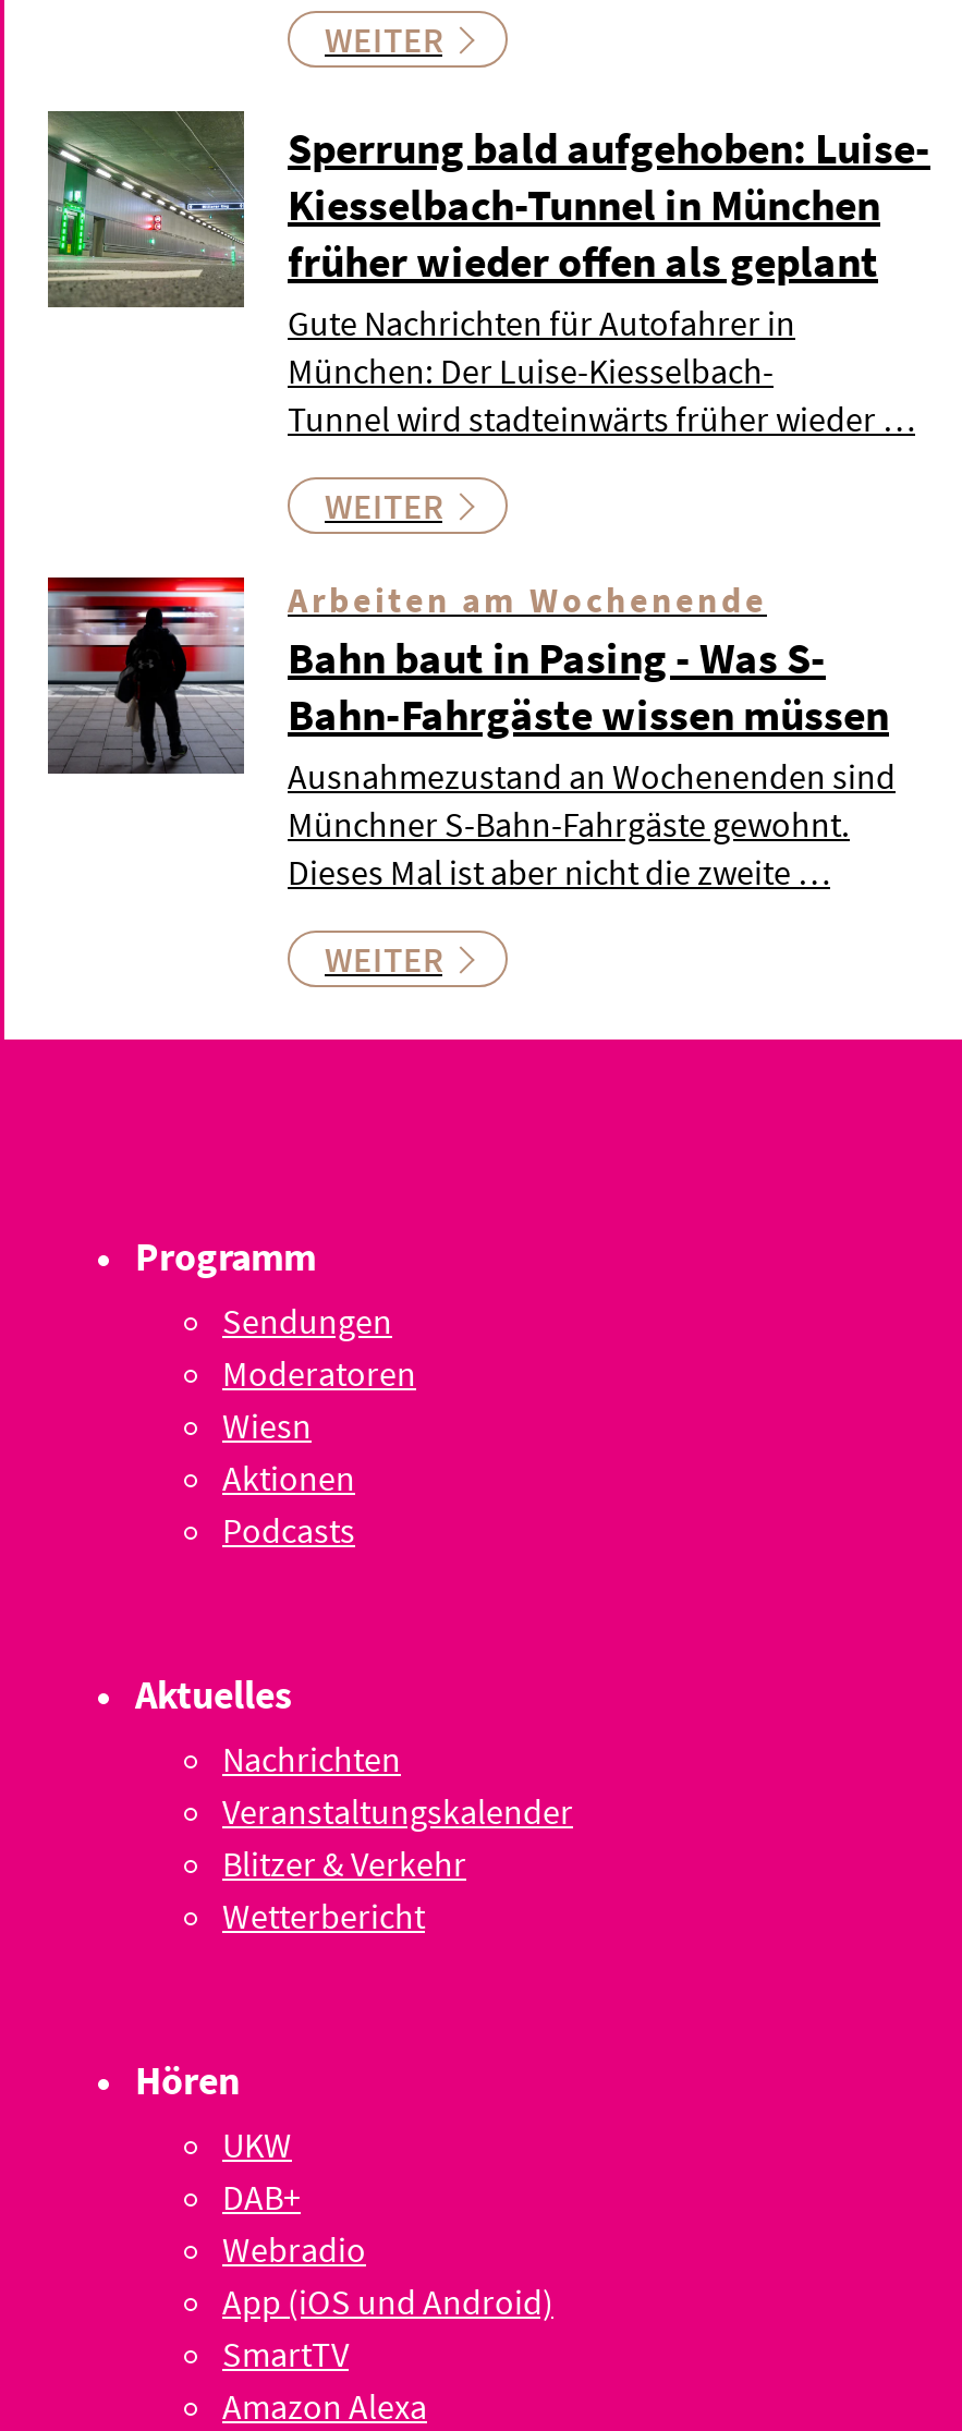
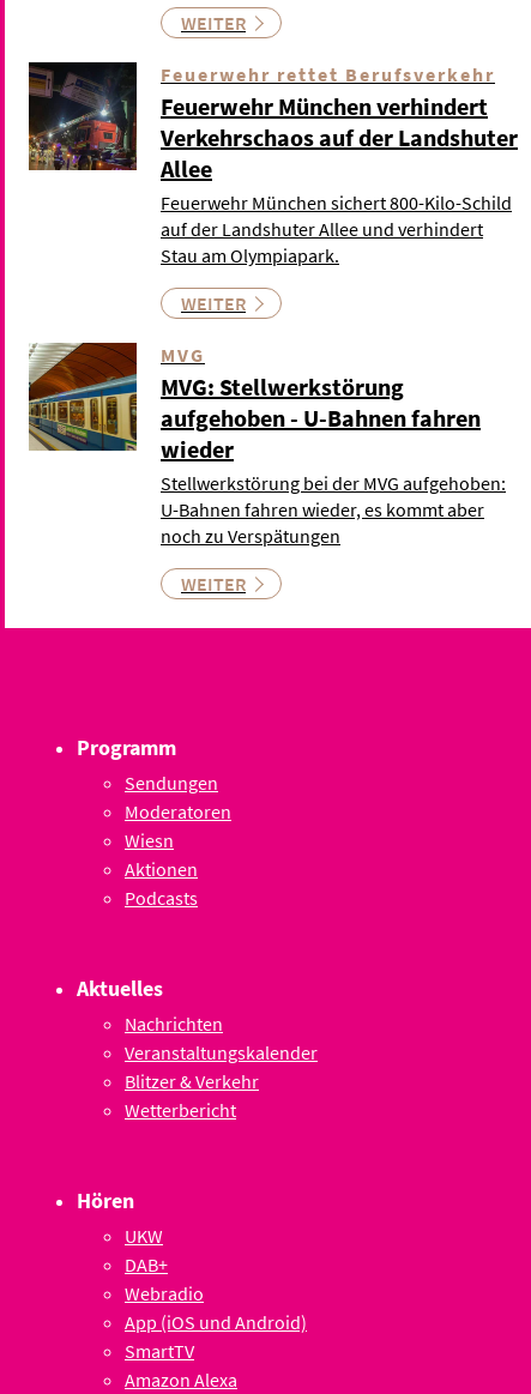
[48,110,930,439] [image] | Sperrung bald aufgehoben: Luise- | Kiesselbach-Tunnel in München | früher wieder offen als geplant | Gute Nachrichten für Autofahrer in | München: Der Luise-Kiesselbach- | Tunnel wird stadteinwärts früher wieder … -> [29,61,518,267] [image] | Feuerwehr rettet Berufsverkehr | Feuerwehr München verhindert | Verkehrschaos auf der Landshuter | Allee | Feuerwehr München sichert 800-Kilo-Schild | auf der Landshuter Allee und verhindert | Stau am Olympiapark.
[46,574,896,892] [image] | Arbeiten am Wochenende | Bahn baut in Pasing - Was S- | Bahn-Fahrgäste wissen müssen | Ausnahmezustand an Wochenenden sind | Münchner S-Bahn-Fahrgäste gewohnt. | Dieses Mal ist aber nicht die zweite … -> [29,342,506,548] [image] | MVG | MVG: Stellwerkstörung | aufgehoben - U-Bahnen fahren | wieder | Stellwerkstörung bei der MVG aufgehoben: | U-Bahnen fahren wieder, es kommt aber | noch zu Verspätungen

